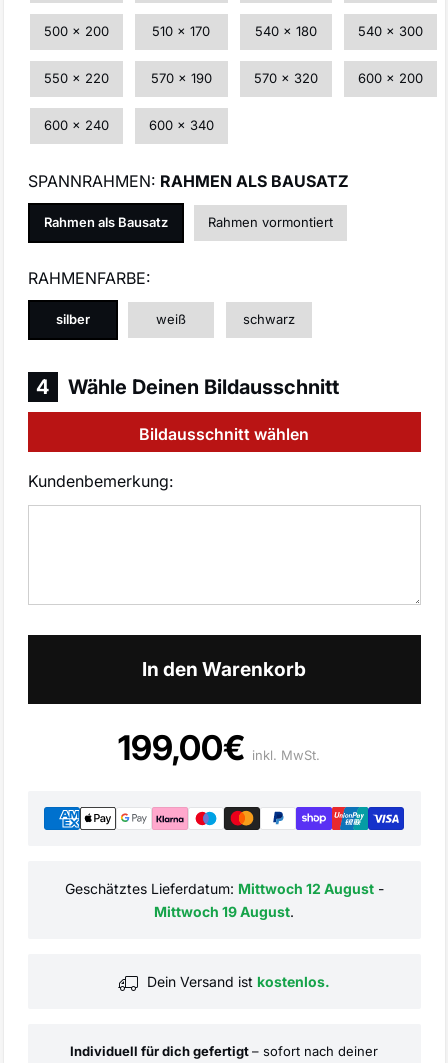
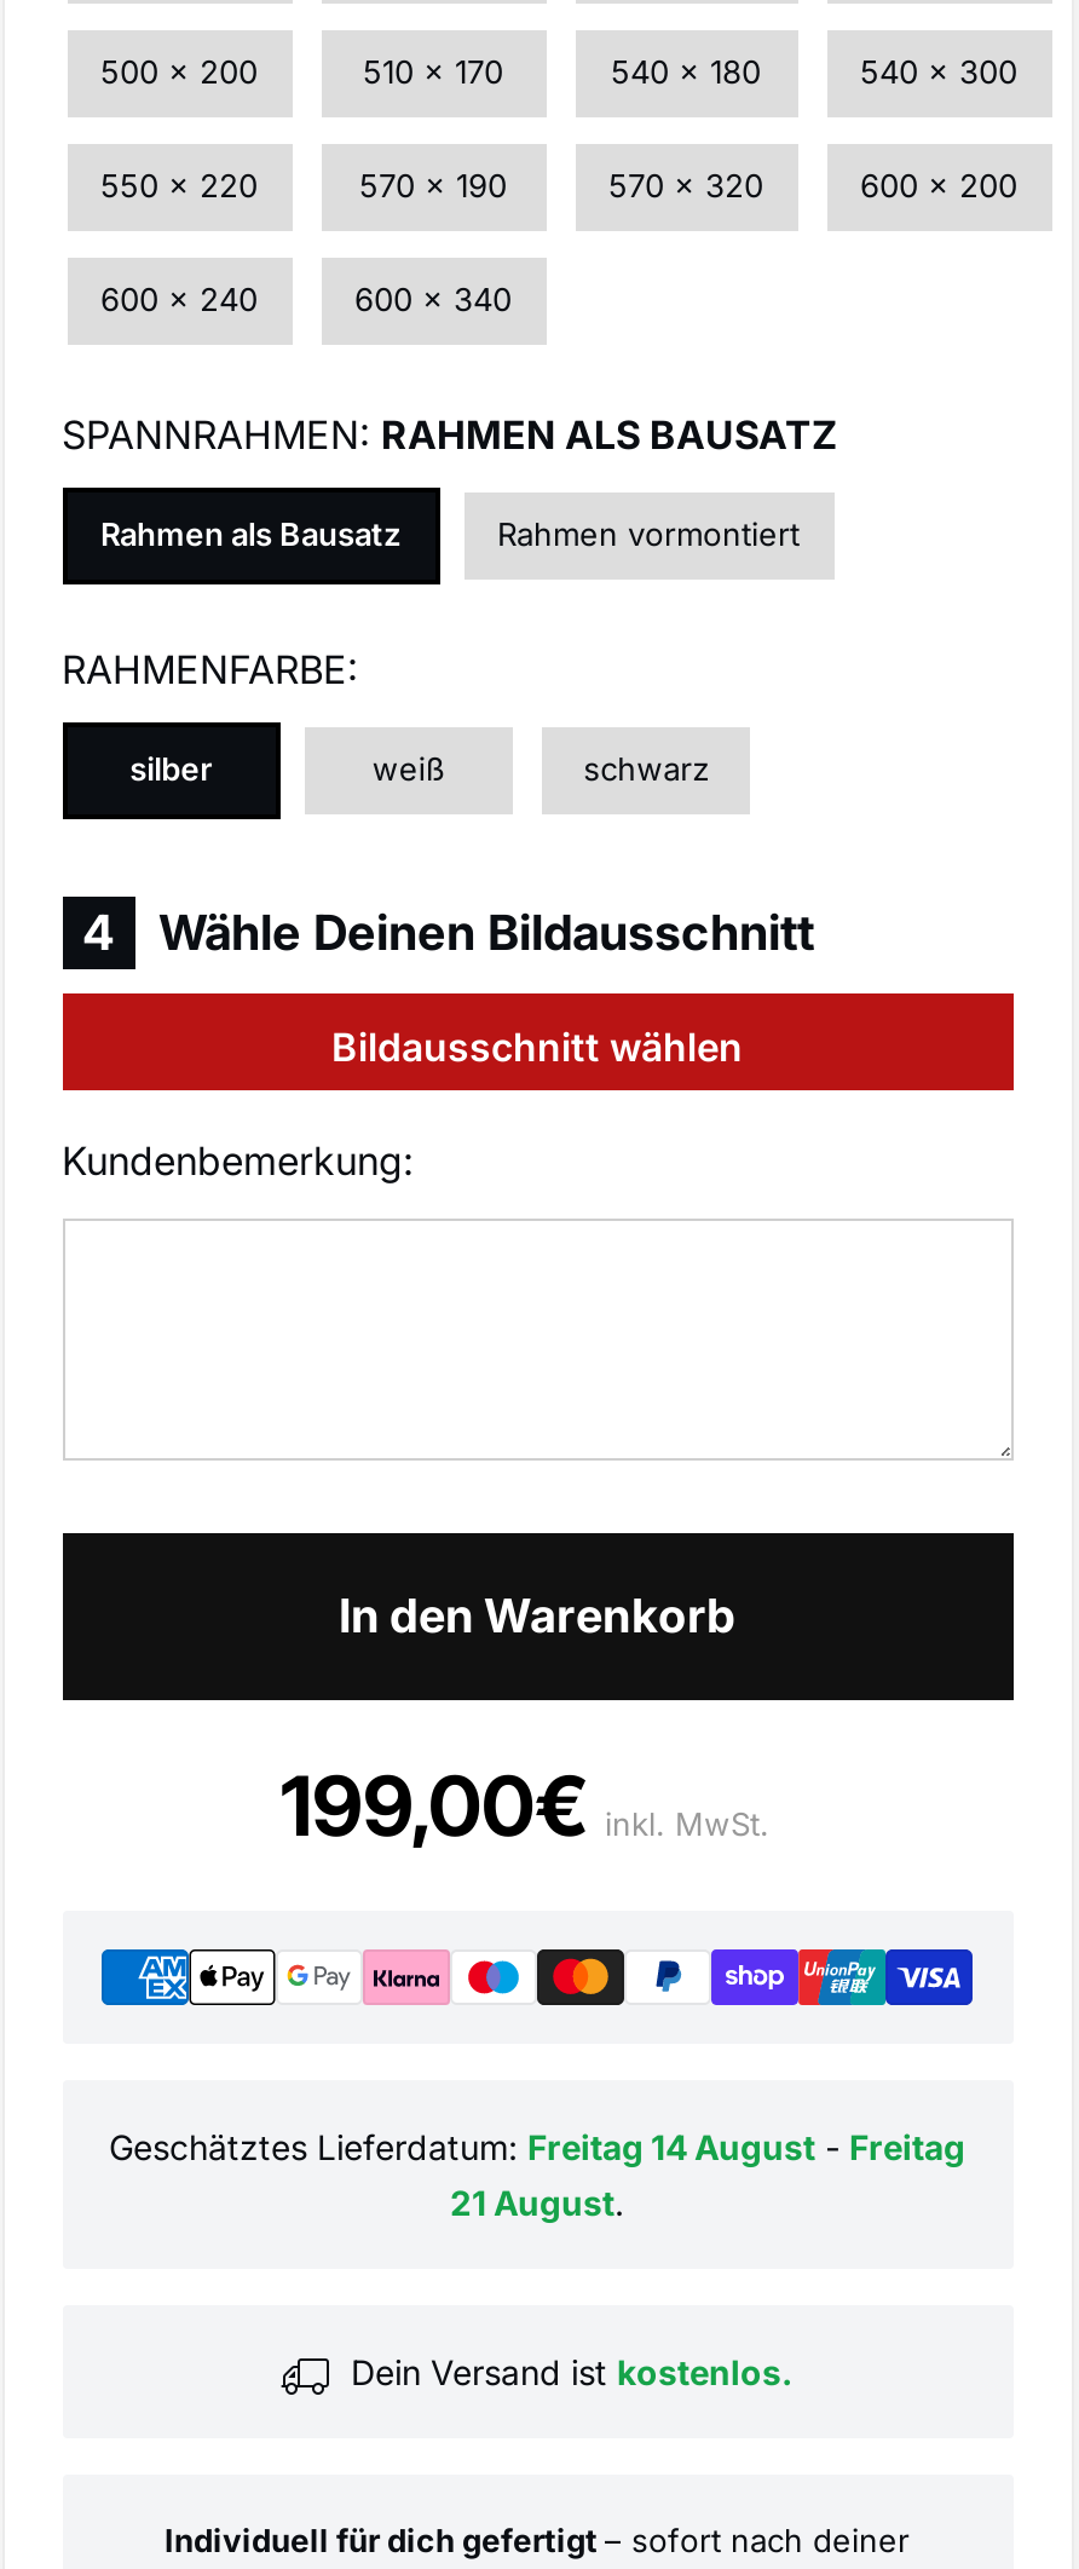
[64,880,383,920] Geschätztes Lieferdatum: Mittwoch 12 August - | Mittwoch 19 August. -> [109,2125,965,2222] Geschätztes Lieferdatum: Freitag 14 August - Freitag | 21 August.

